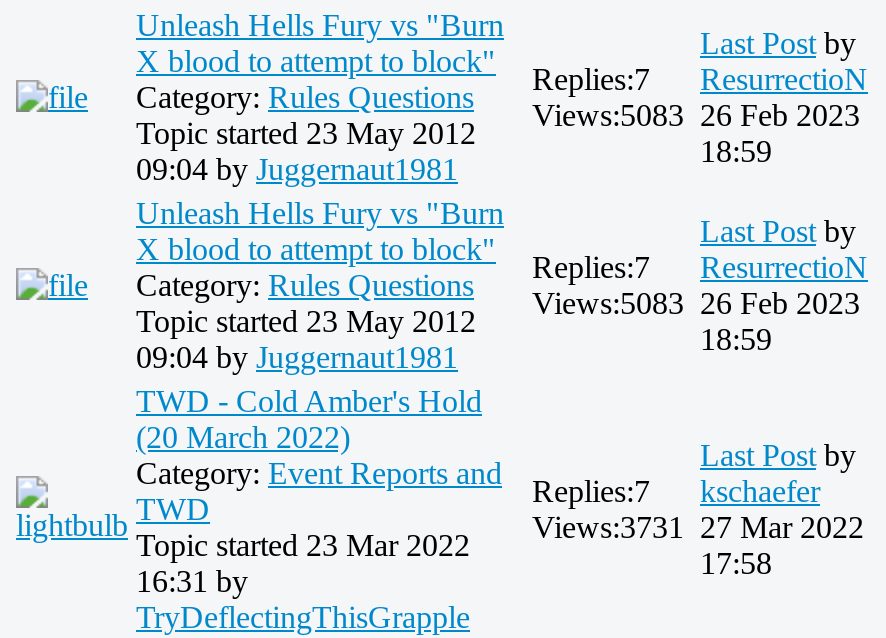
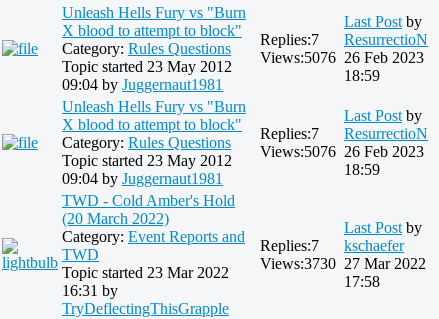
[532,97,860,131] Views:5083 26 Feb 2023 -> [260,48,424,65] Views:5076 26 Feb 2023
[532,285,860,319] Views:5083 26 Feb 2023 -> [260,142,424,159] Views:5076 26 Feb 2023
[532,509,864,543] Views:3731 27 Mar 2022 -> [260,254,426,271] Views:3730 27 Mar 2022

